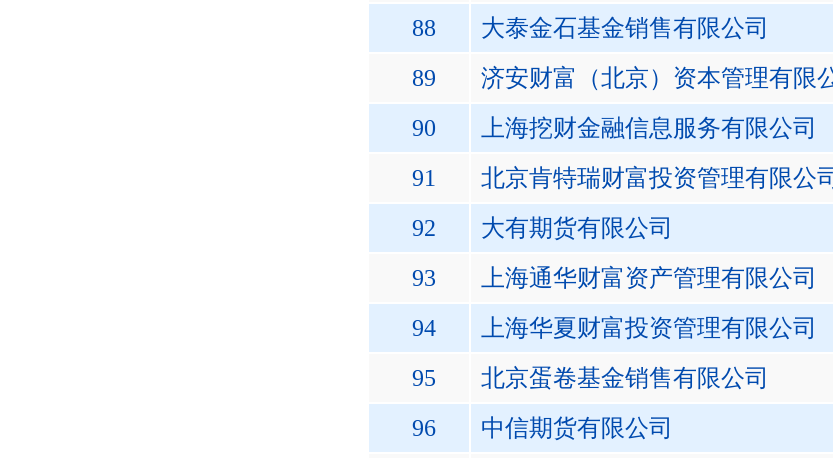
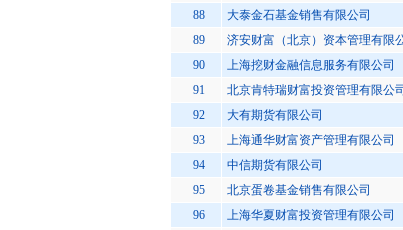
moved [481,314,817,342] -> [227,208,395,222]: 上海华夏财富投资管理有限公司
moved [481,414,673,442] -> [227,158,323,172]: 中信期货有限公司

